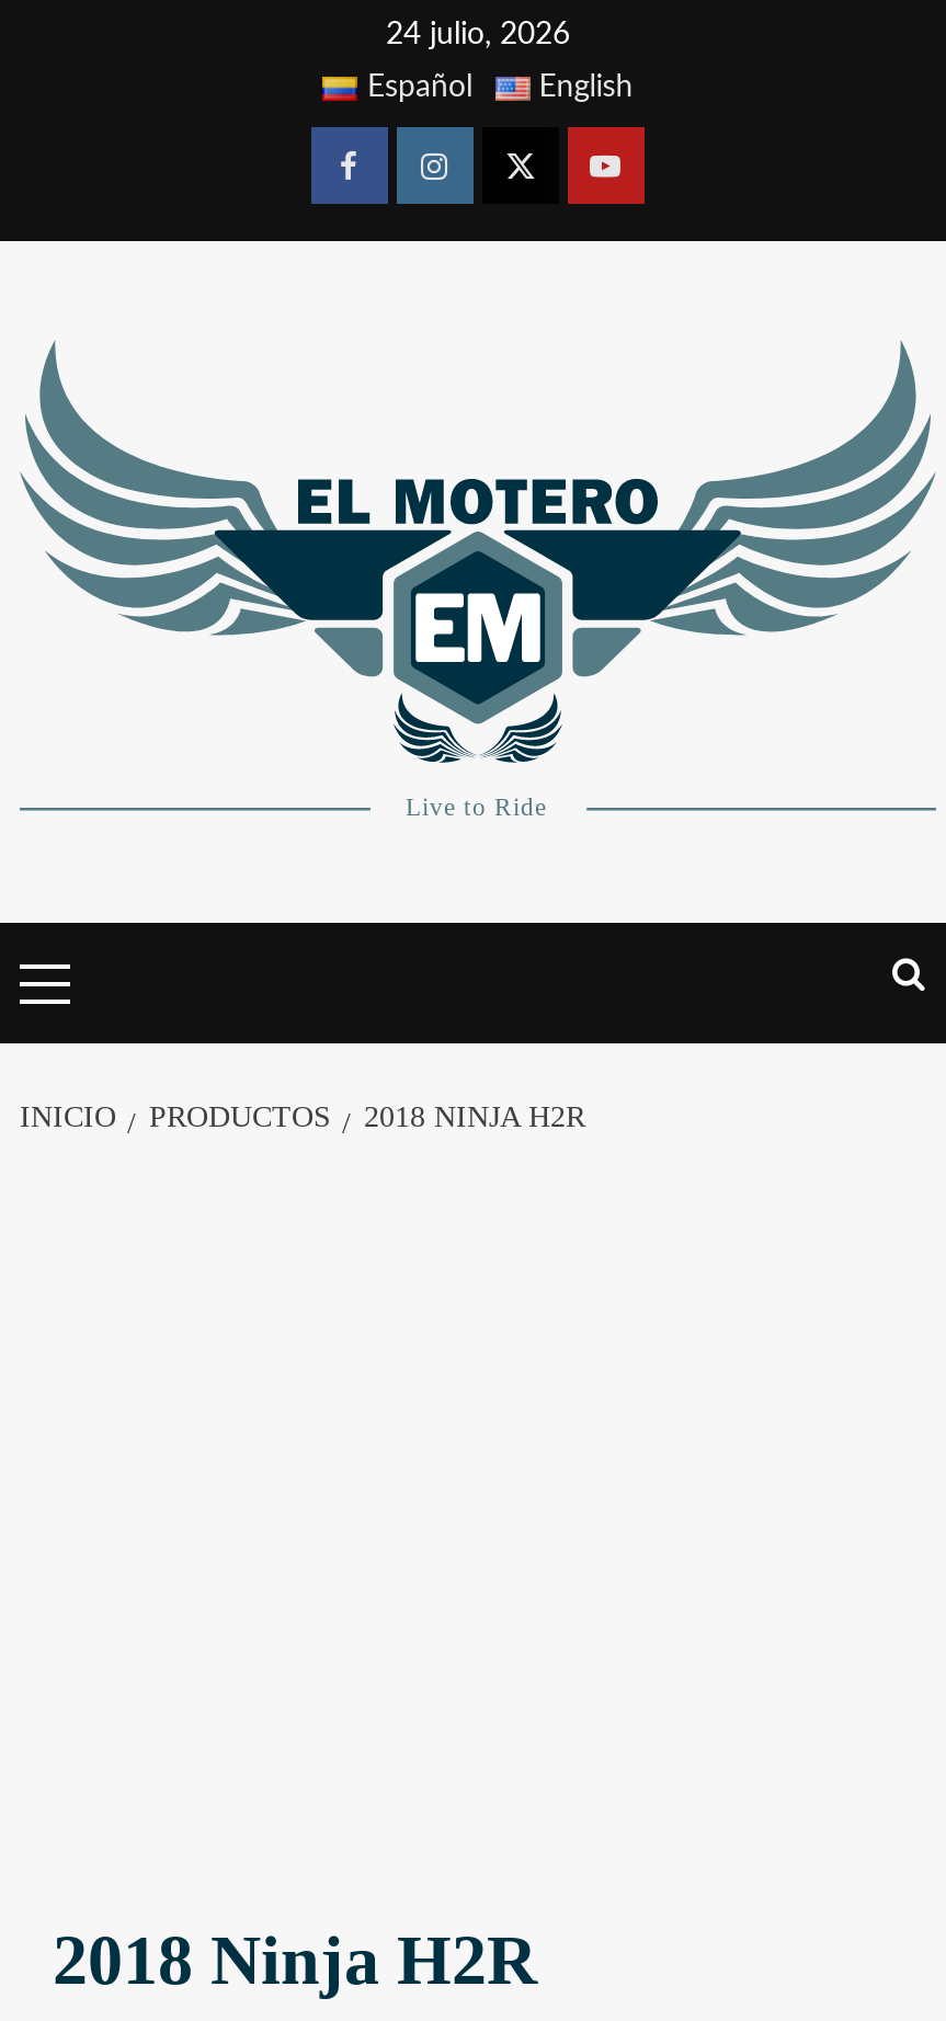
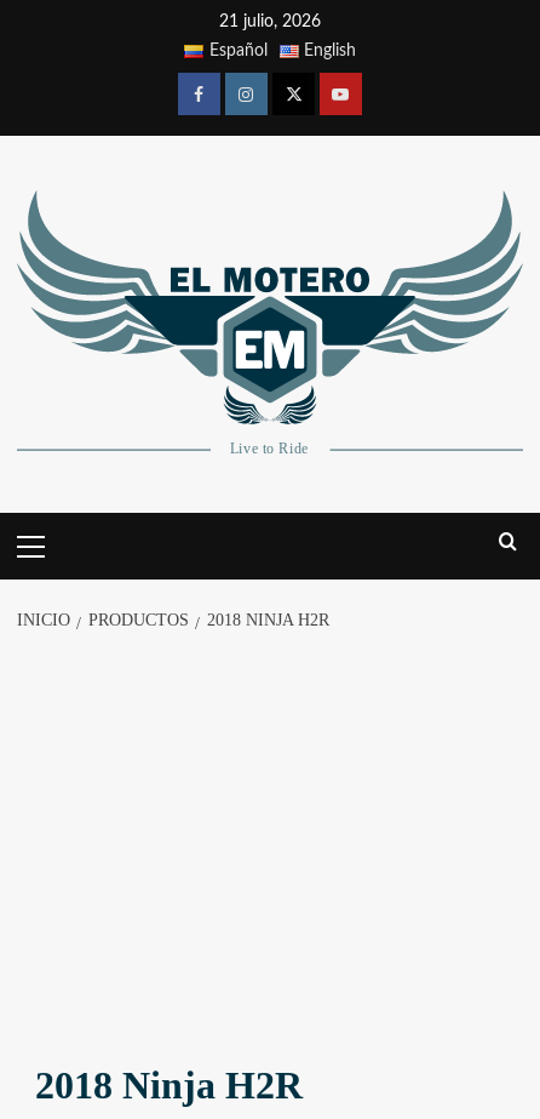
[386,20,570,50] 24 julio, 2026 -> [219,13,321,30] 21 julio, 2026

